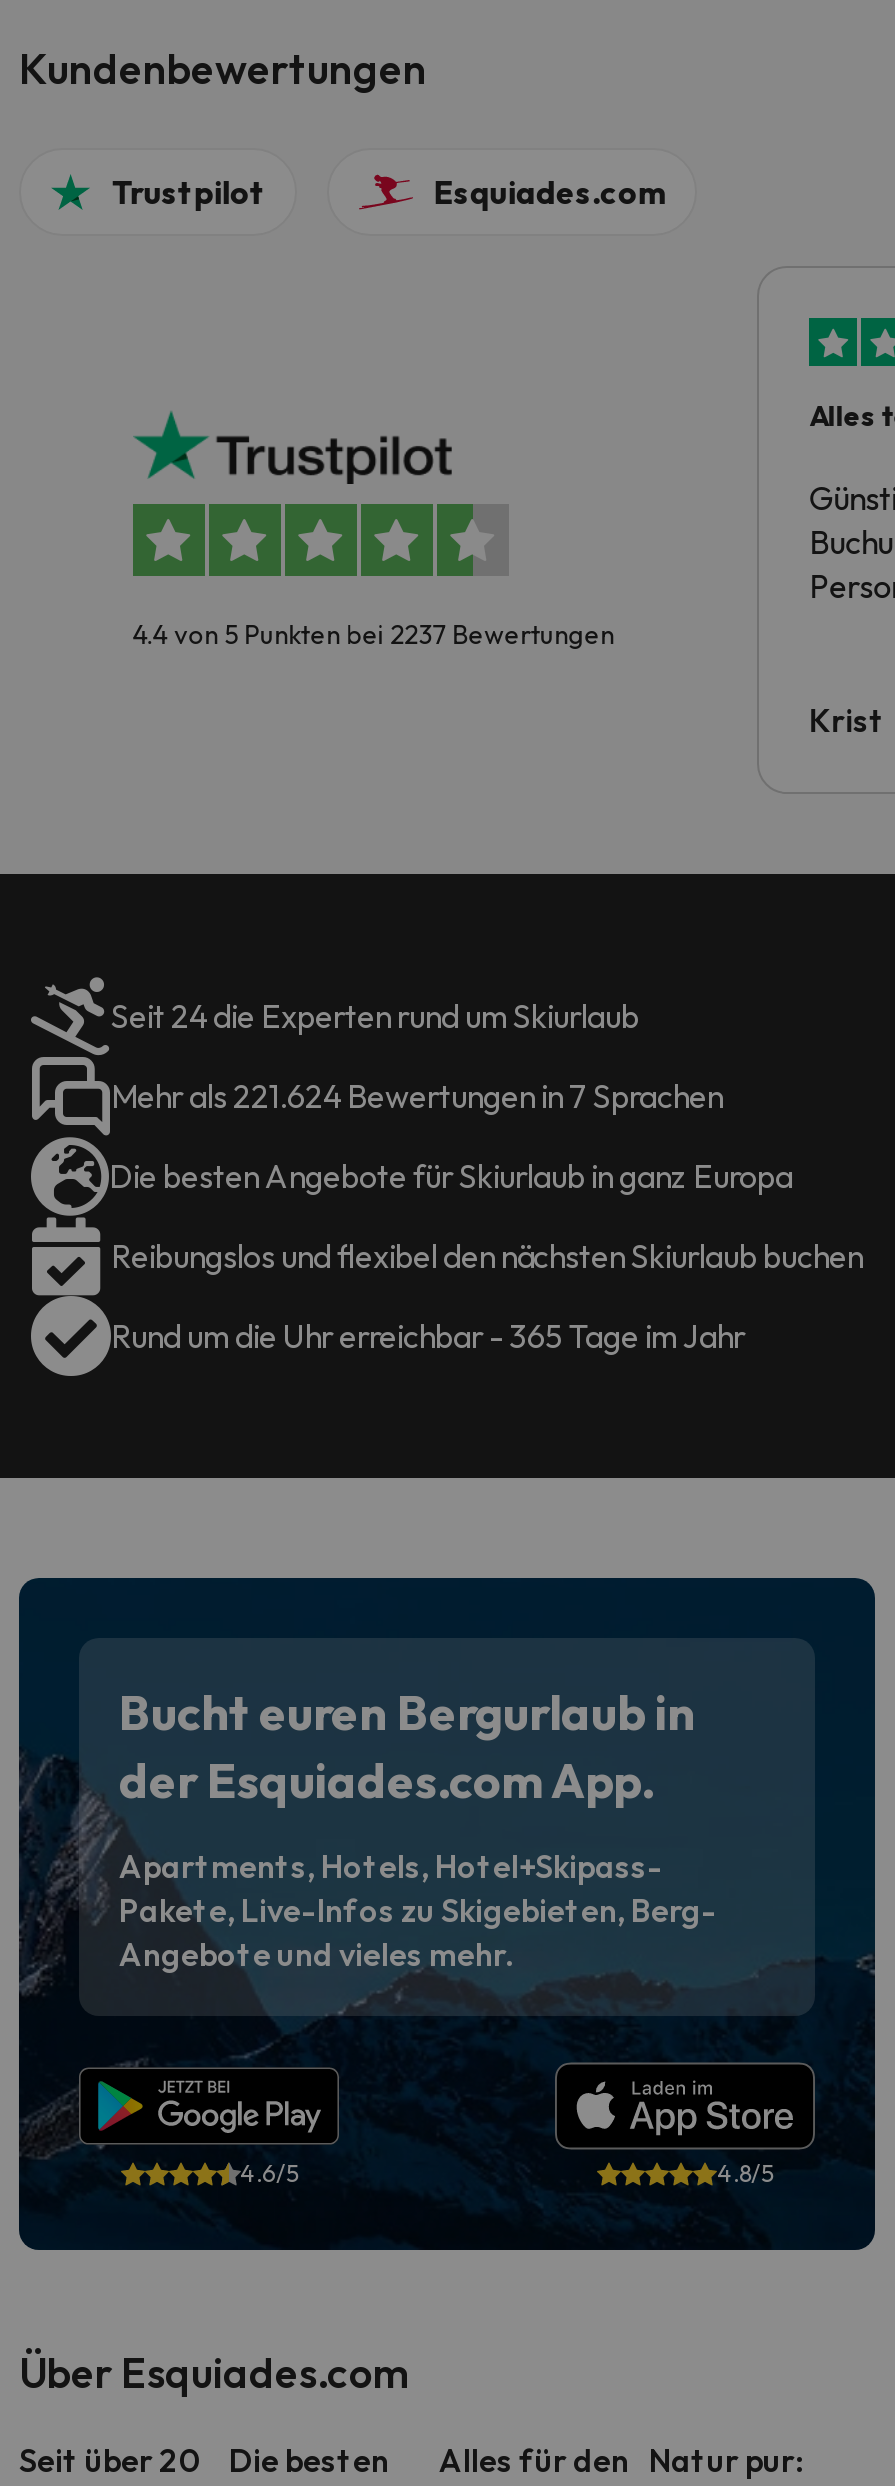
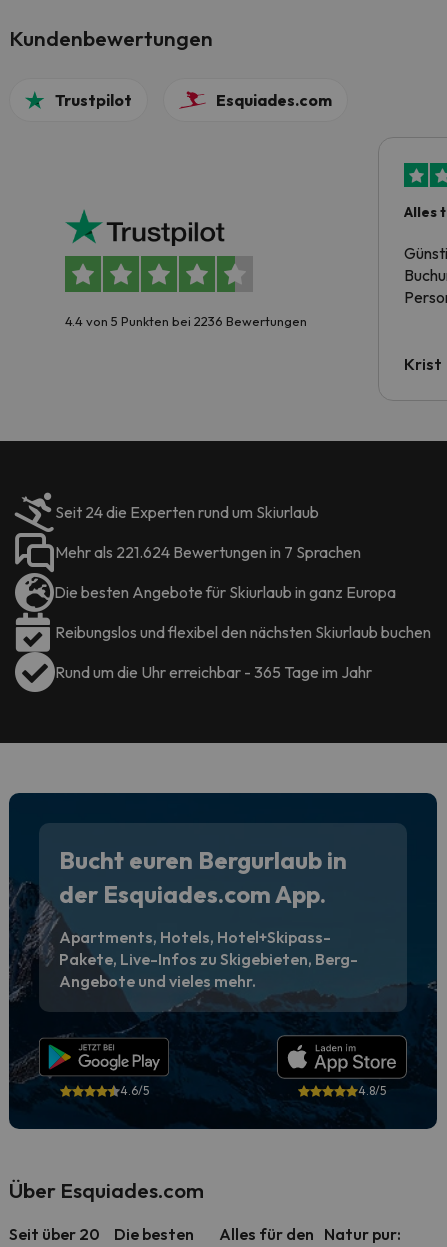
[132,619,614,651] 4.4 von 5 Punkten bei 2237 Bewertungen -> [65,313,307,329] 4.4 von 5 Punkten bei 2236 Bewertungen

